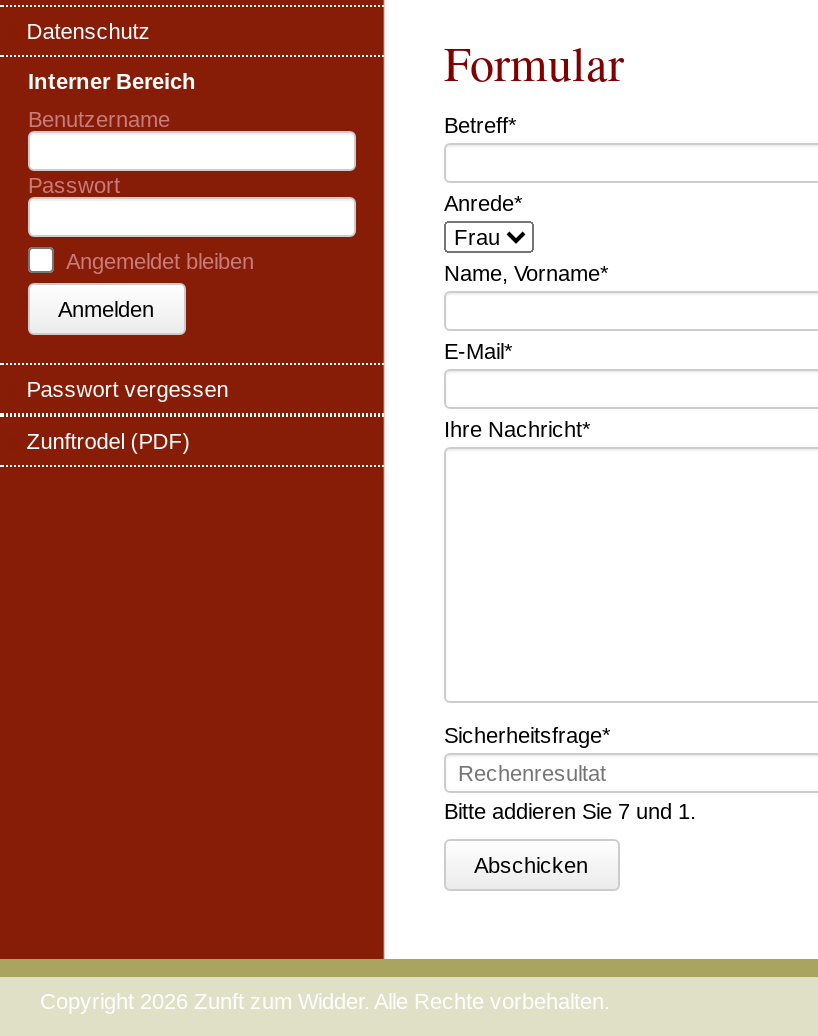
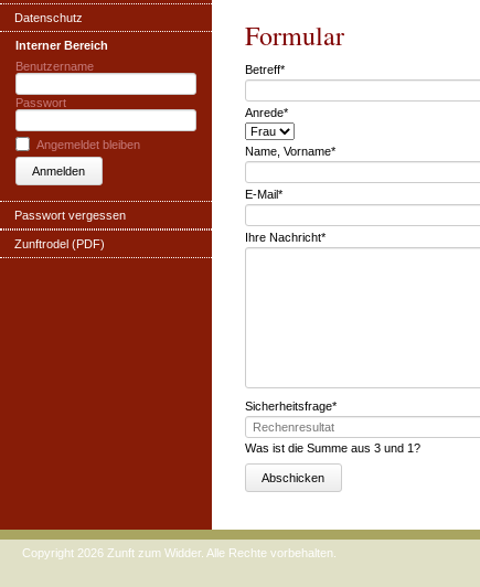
[444,798,696,822] Bitte addieren Sie 7 und 1. -> [245,441,420,454] Was ist die Summe aus 3 und 1?

